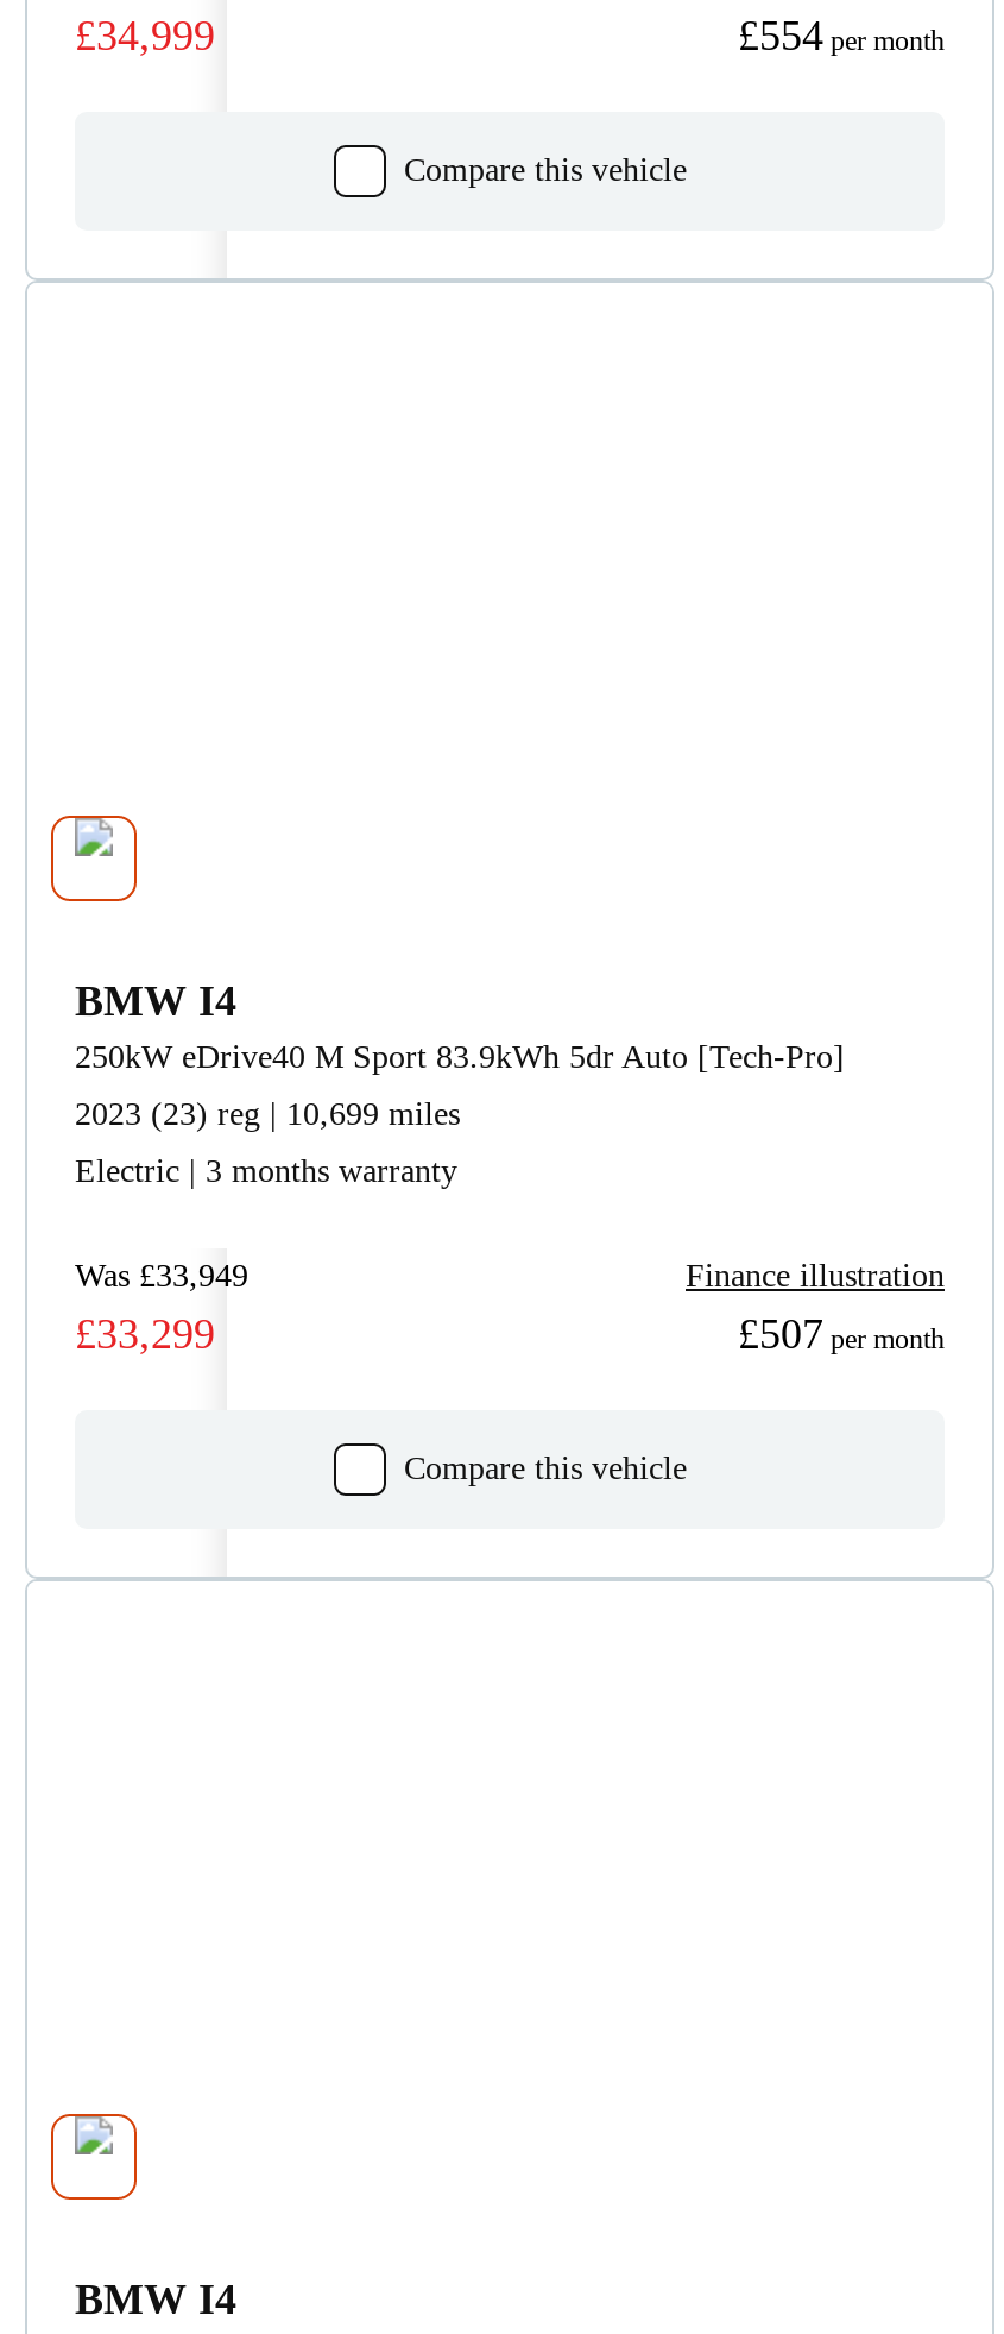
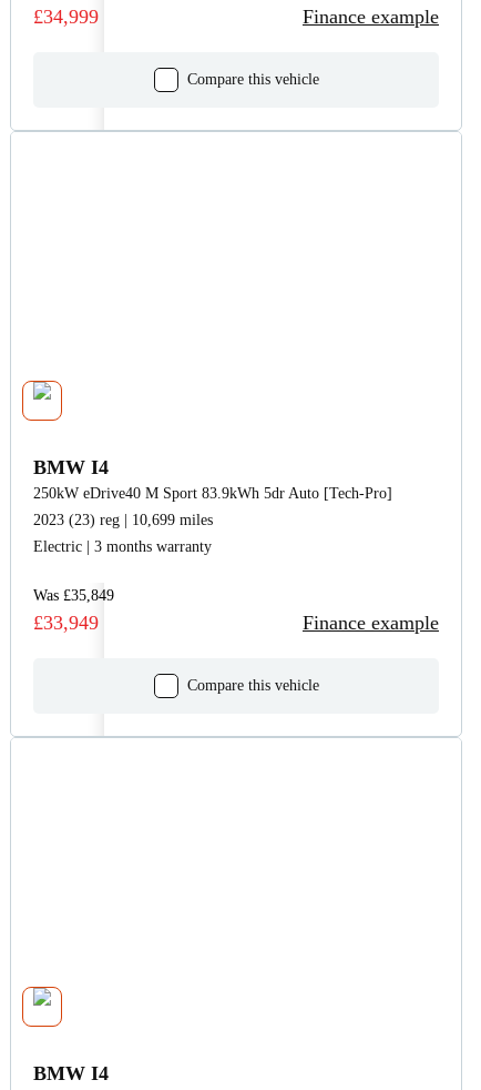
[738,11,945,58] £554 per month -> [303,5,439,27] Finance example
[75,1258,945,1358] Was £33,949 | Finance illustration | £33,299 | £507 per month -> [33,587,439,634] Was £35,849 | £33,949 | Finance example

